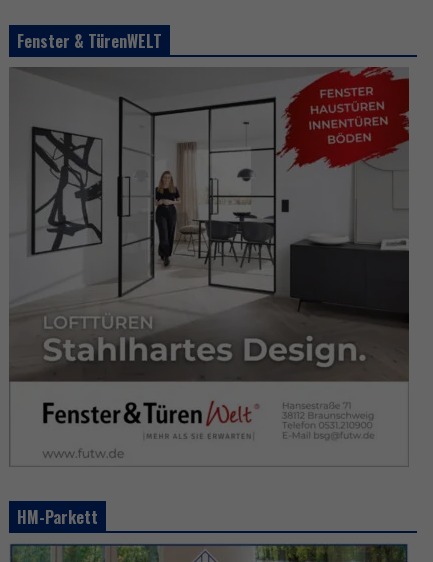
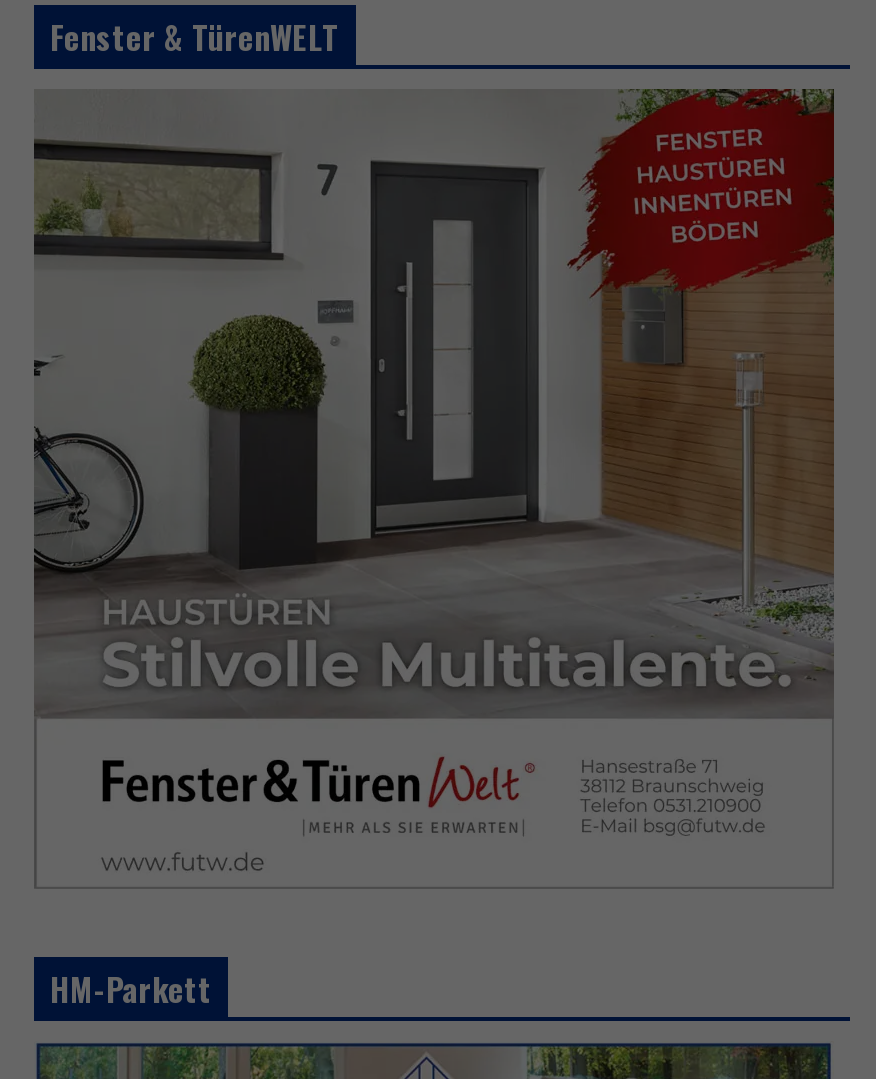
[9,67,410,381] [image] -> [32,89,836,715] [image]

